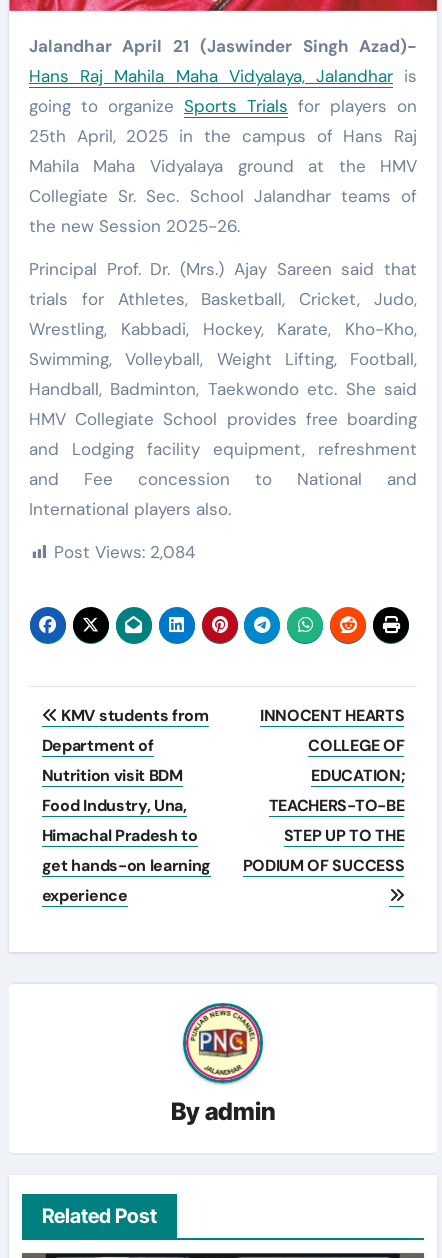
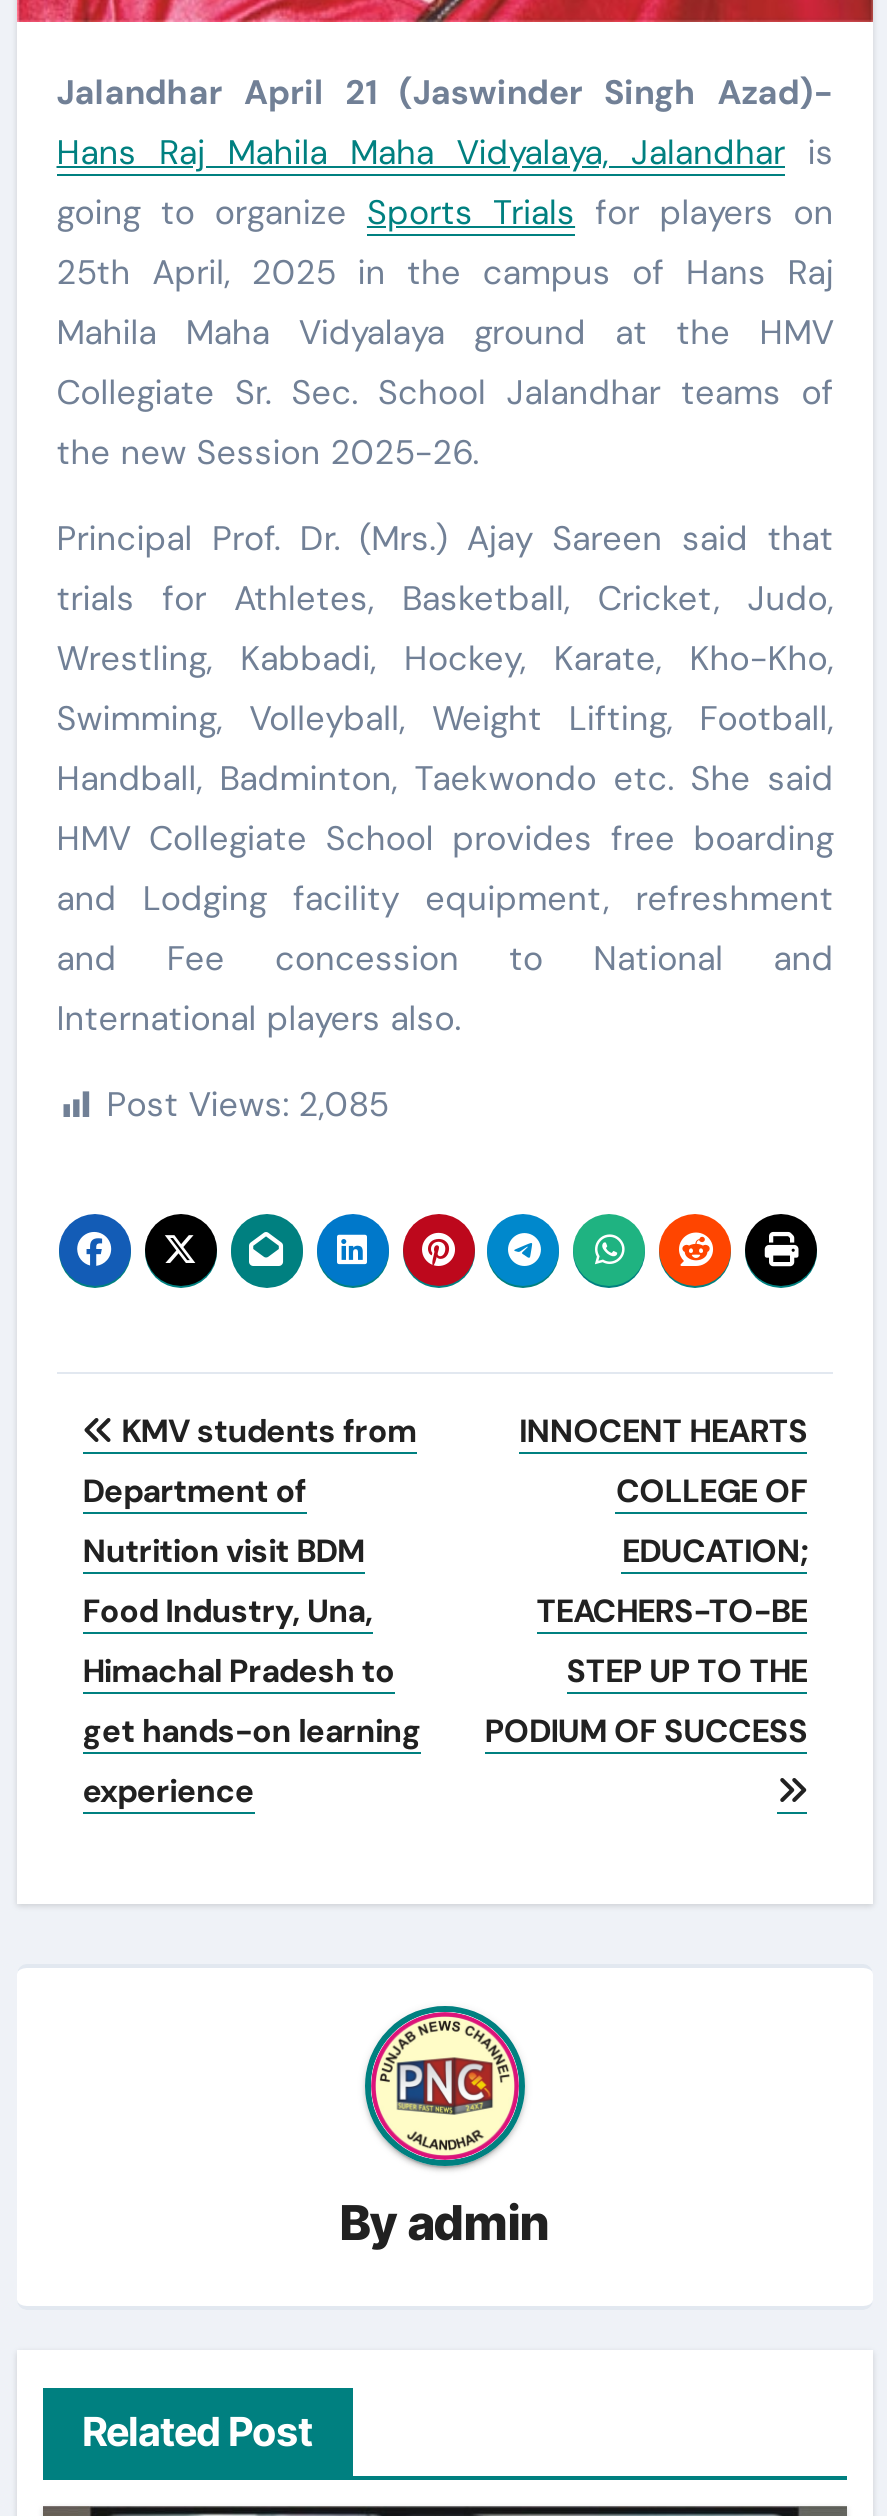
[54,541,195,563] Post Views: 2,084 -> [107,1082,389,1126] Post Views: 2,085

